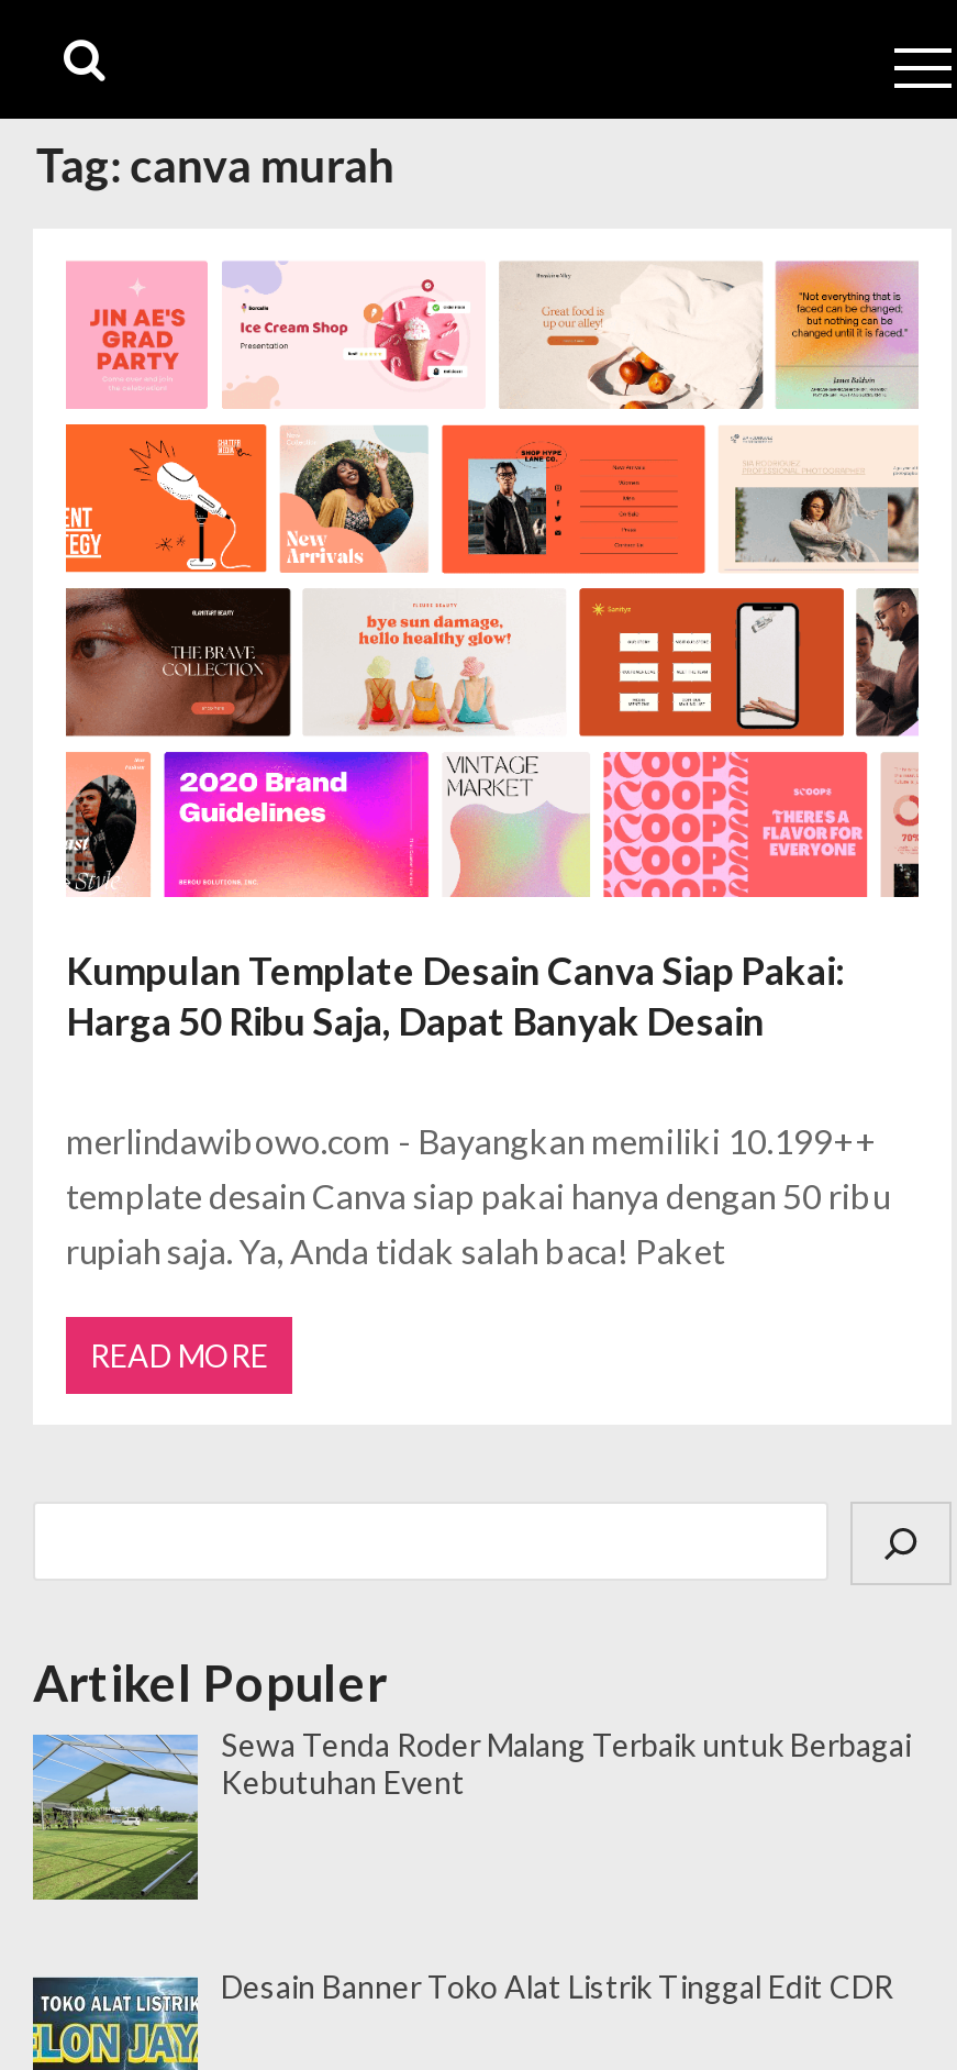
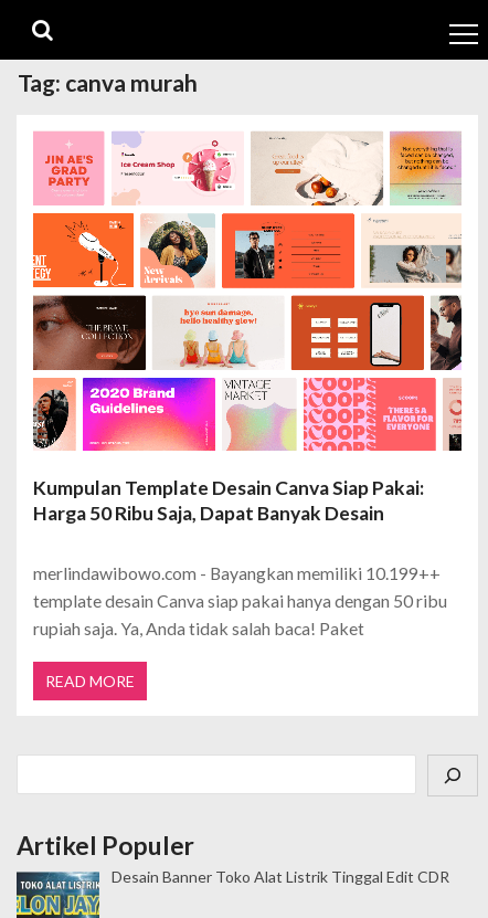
[31,1725,911,1902] [image] | Sewa Tenda Roder Malang Terbaik untuk Berbagai | Kebutuhan Event -> none

